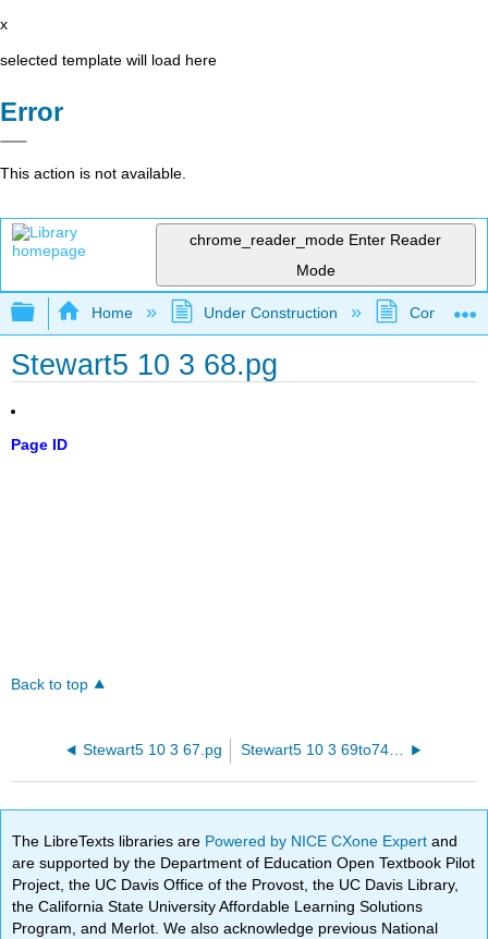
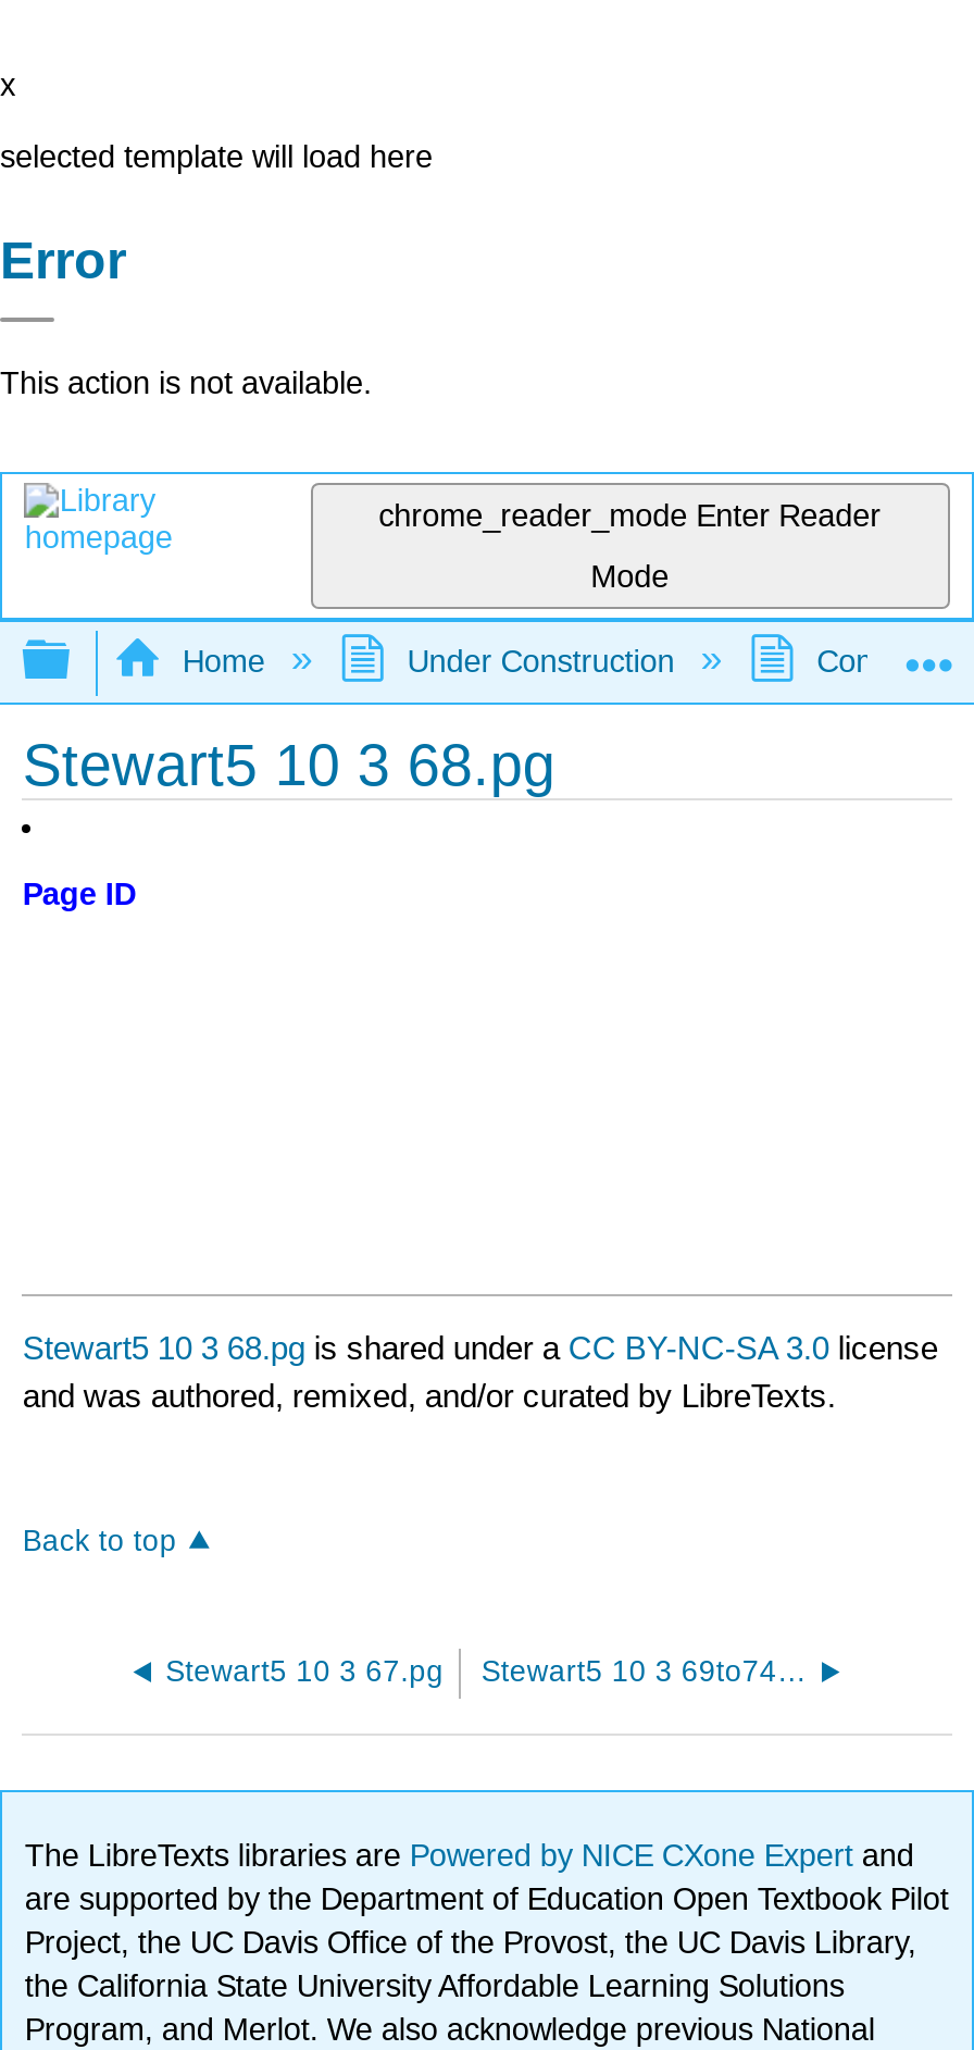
none -> [23,1330,938,1415] Stewart5 10 3 68.pg is shared under a CC BY-NC-SA 3.0 license | and was authored, remixed, and/or curated by LibreTexts.

